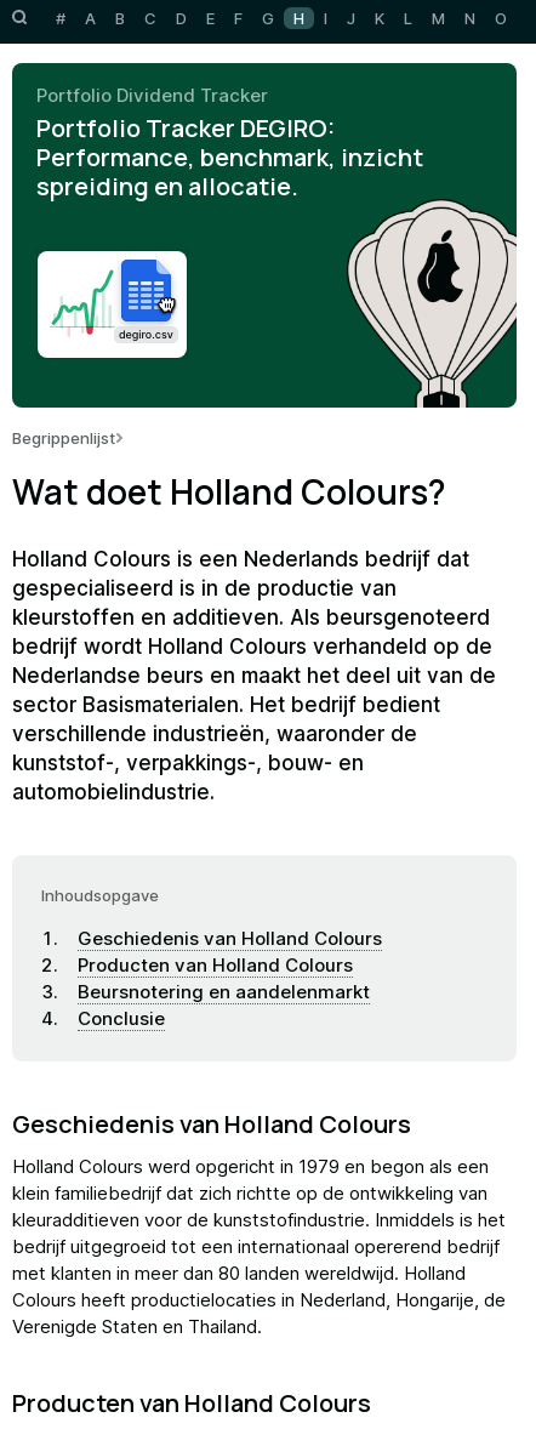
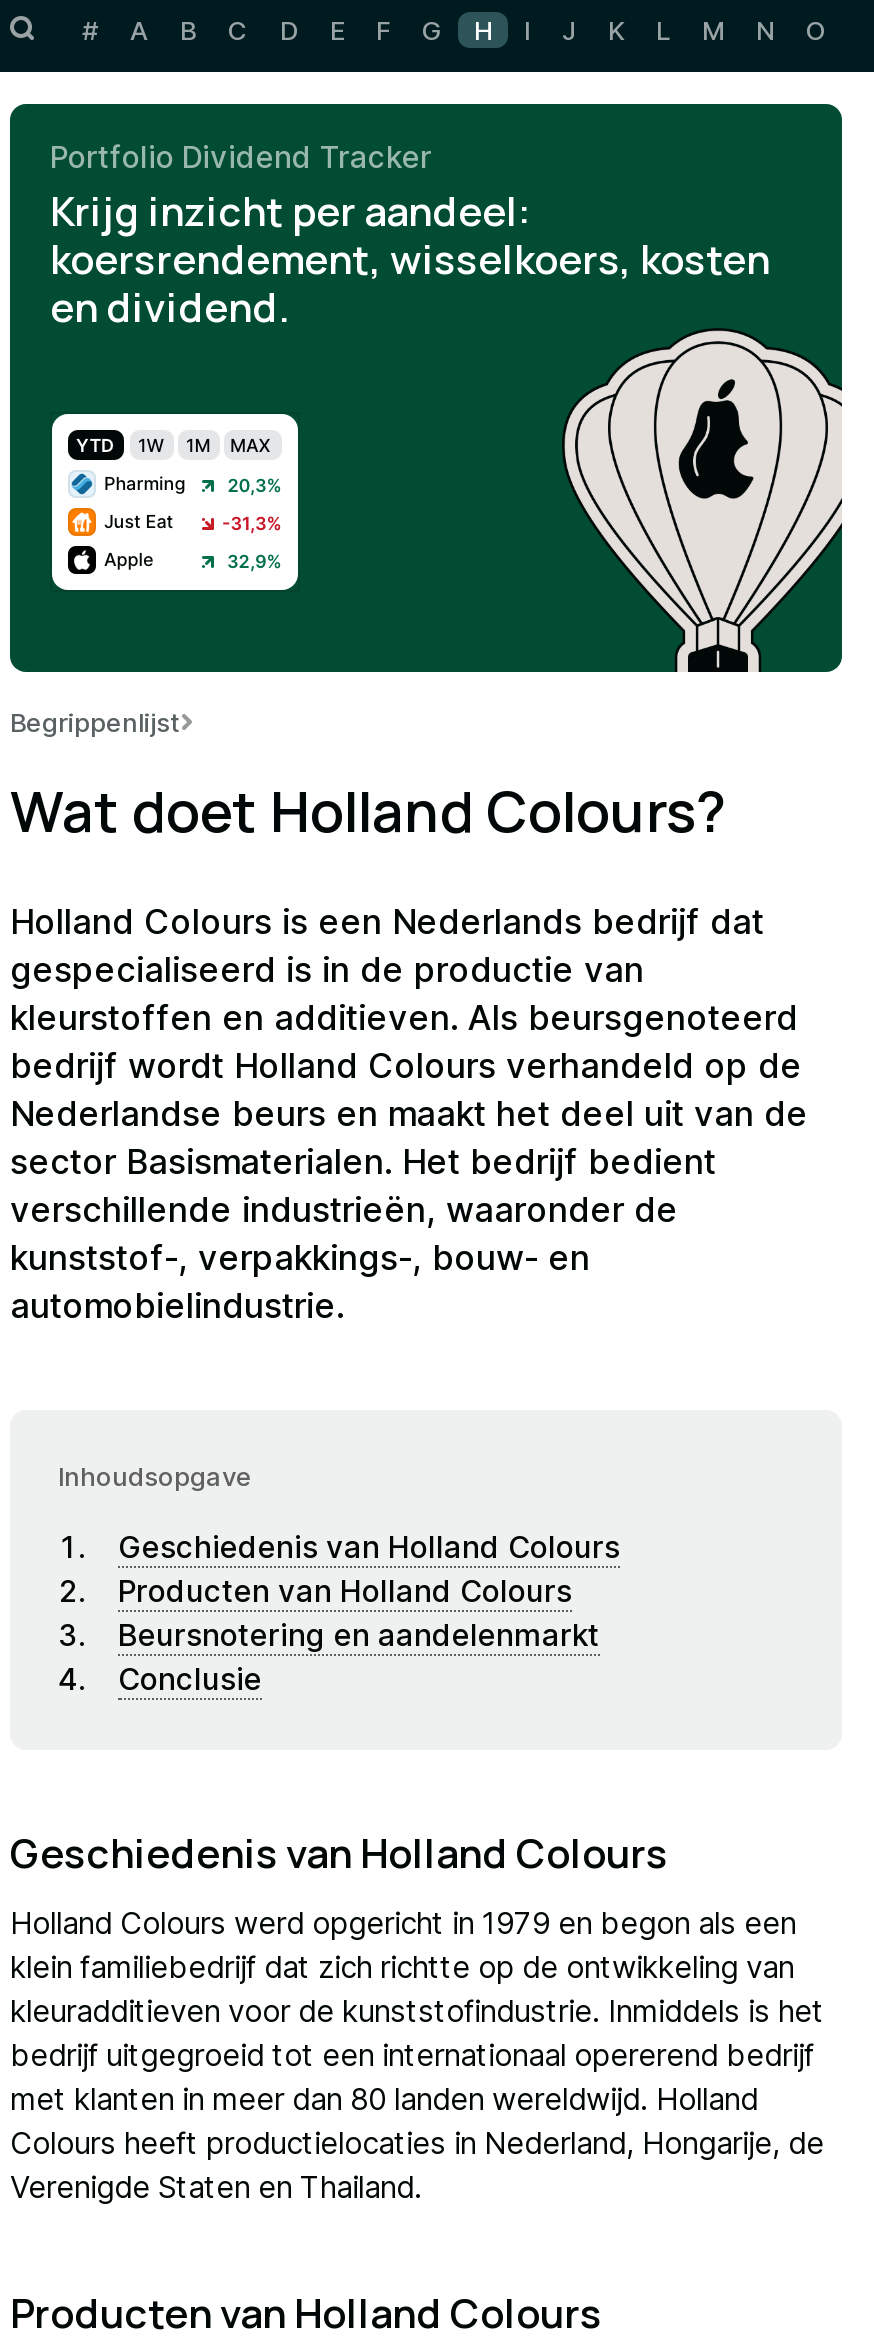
[36,112,423,203] Portfolio Tracker DEGIRO: | Performance, benchmark, inzicht | spreiding en allocatie. -> [50,184,770,334] Krijg inzicht per aandeel: | koersrendement, wisselkoers, kosten | en dividend.
[47,258,177,348] [image] -> [66,428,282,576] [image]

